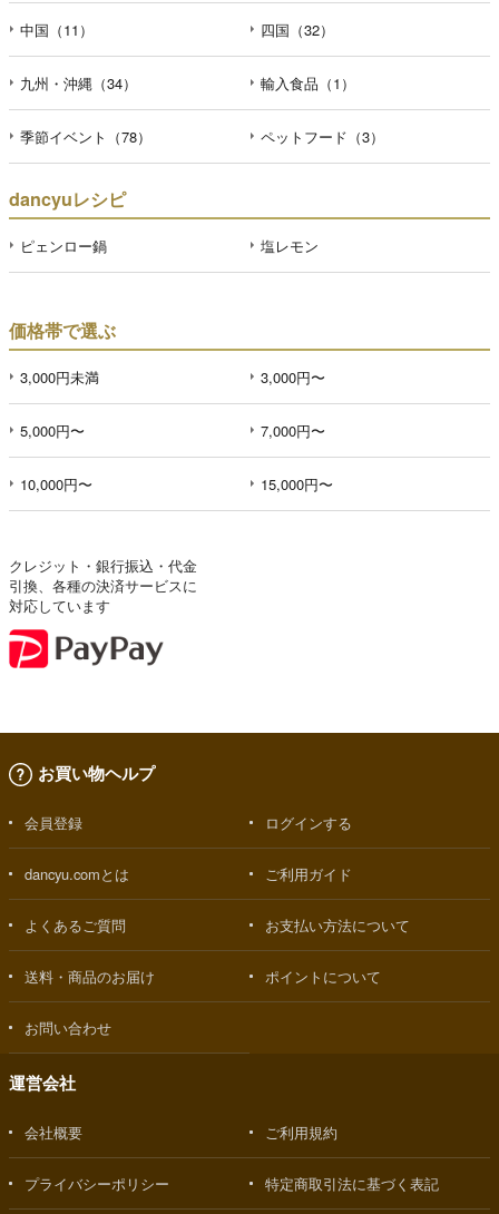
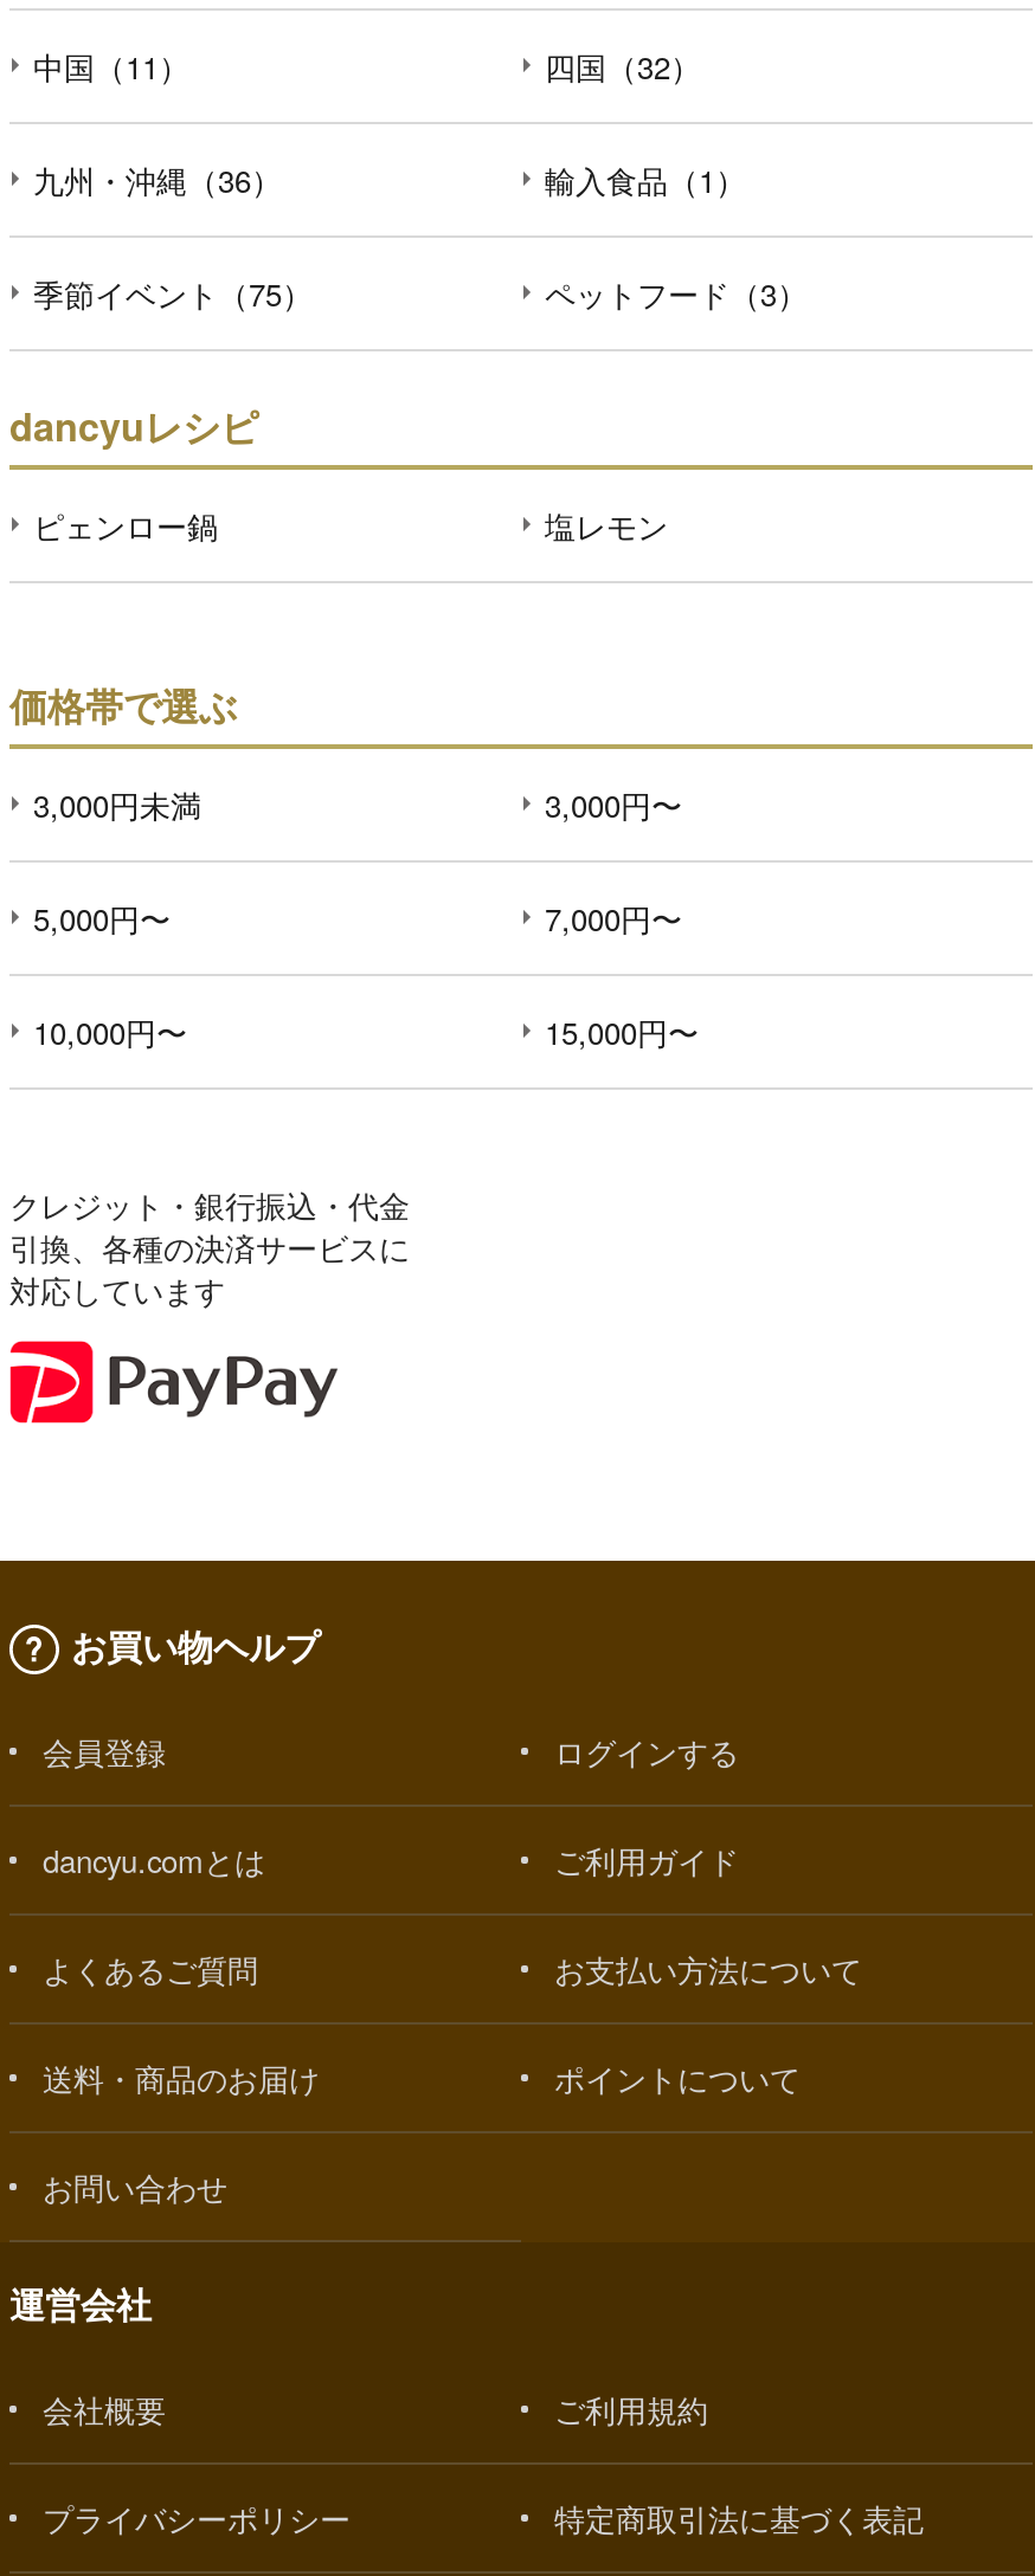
[20,72,137,93] 九州・沖縄（34） -> [33,156,282,201] 九州・沖縄（36）
[20,125,151,147] 季節イベント（78） -> [33,270,313,315] 季節イベント（75）

